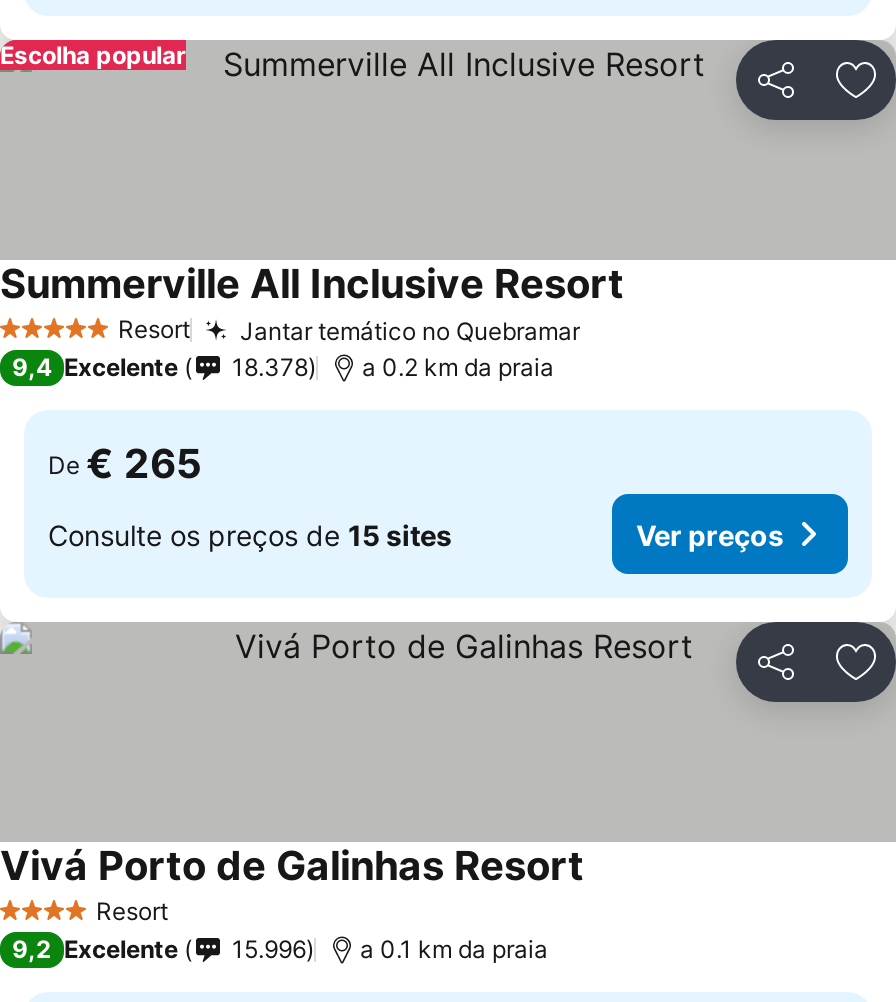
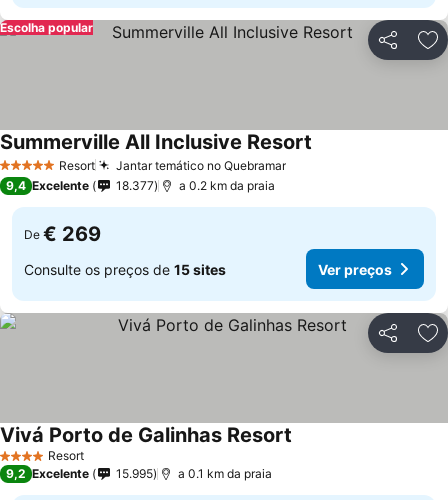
[232,352,308,382] 18.378 -> [116,178,154,193] 18.377
[48,440,202,488] De € 265 -> [24,222,101,246] De € 269
[232,934,306,964] 15.996 -> [116,466,153,481] 15.995

